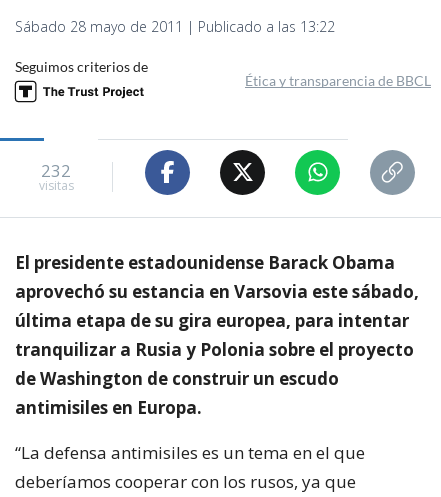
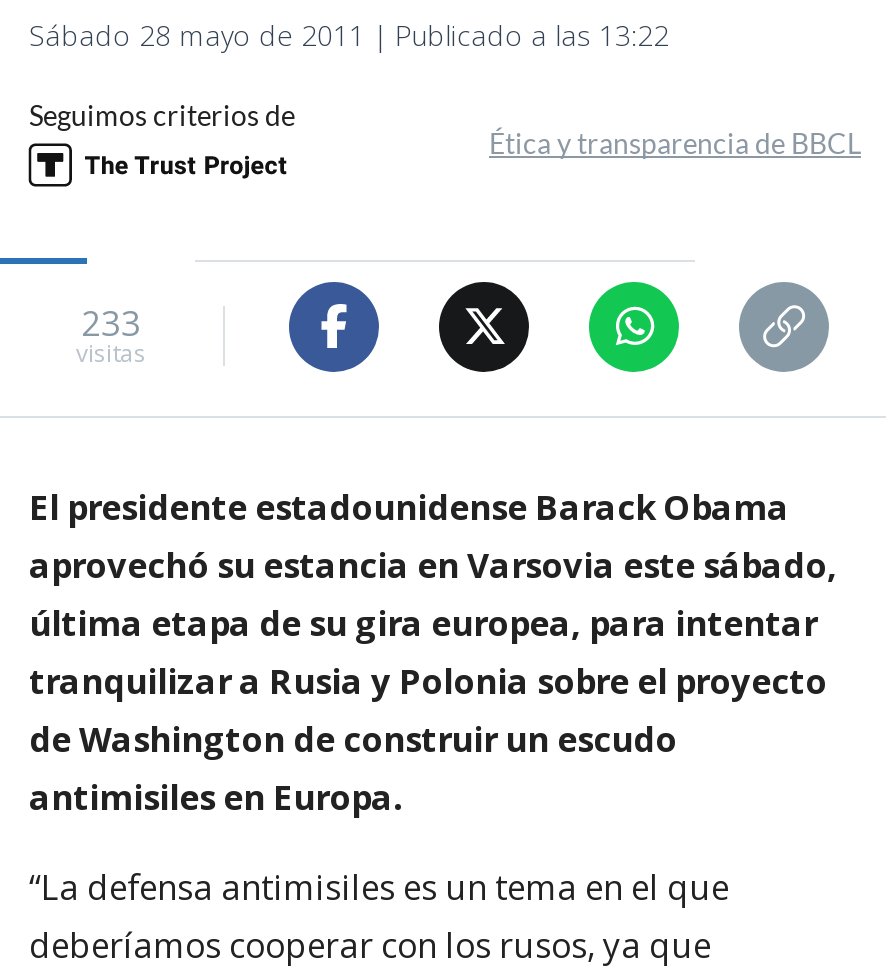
[41,159,71,182] 232 -> [81,301,141,347] 233

